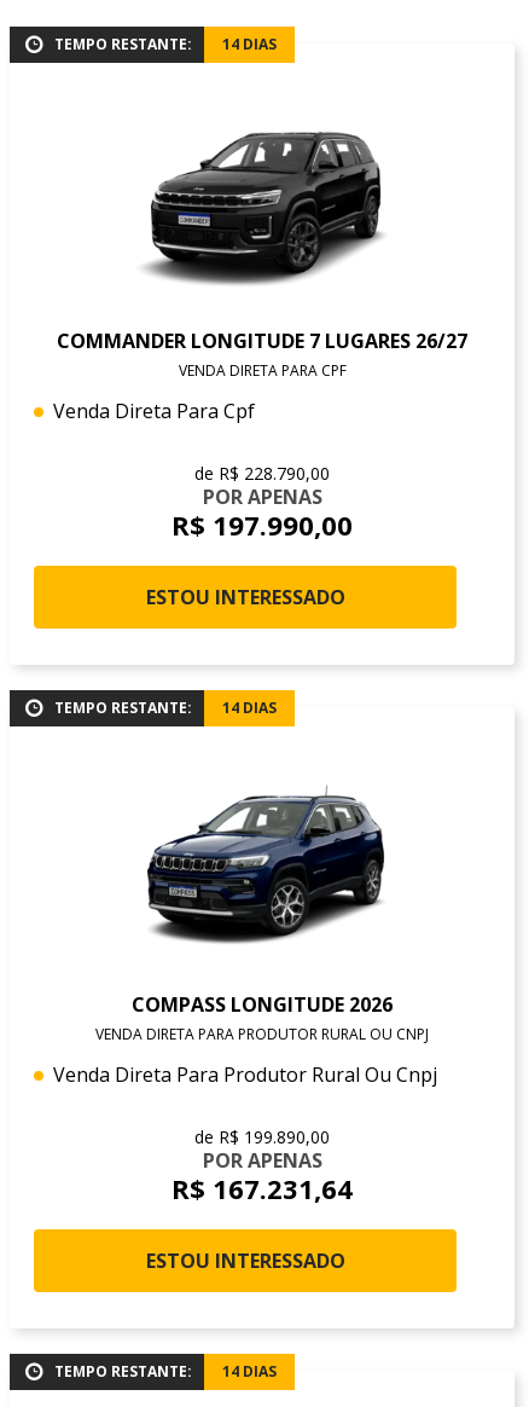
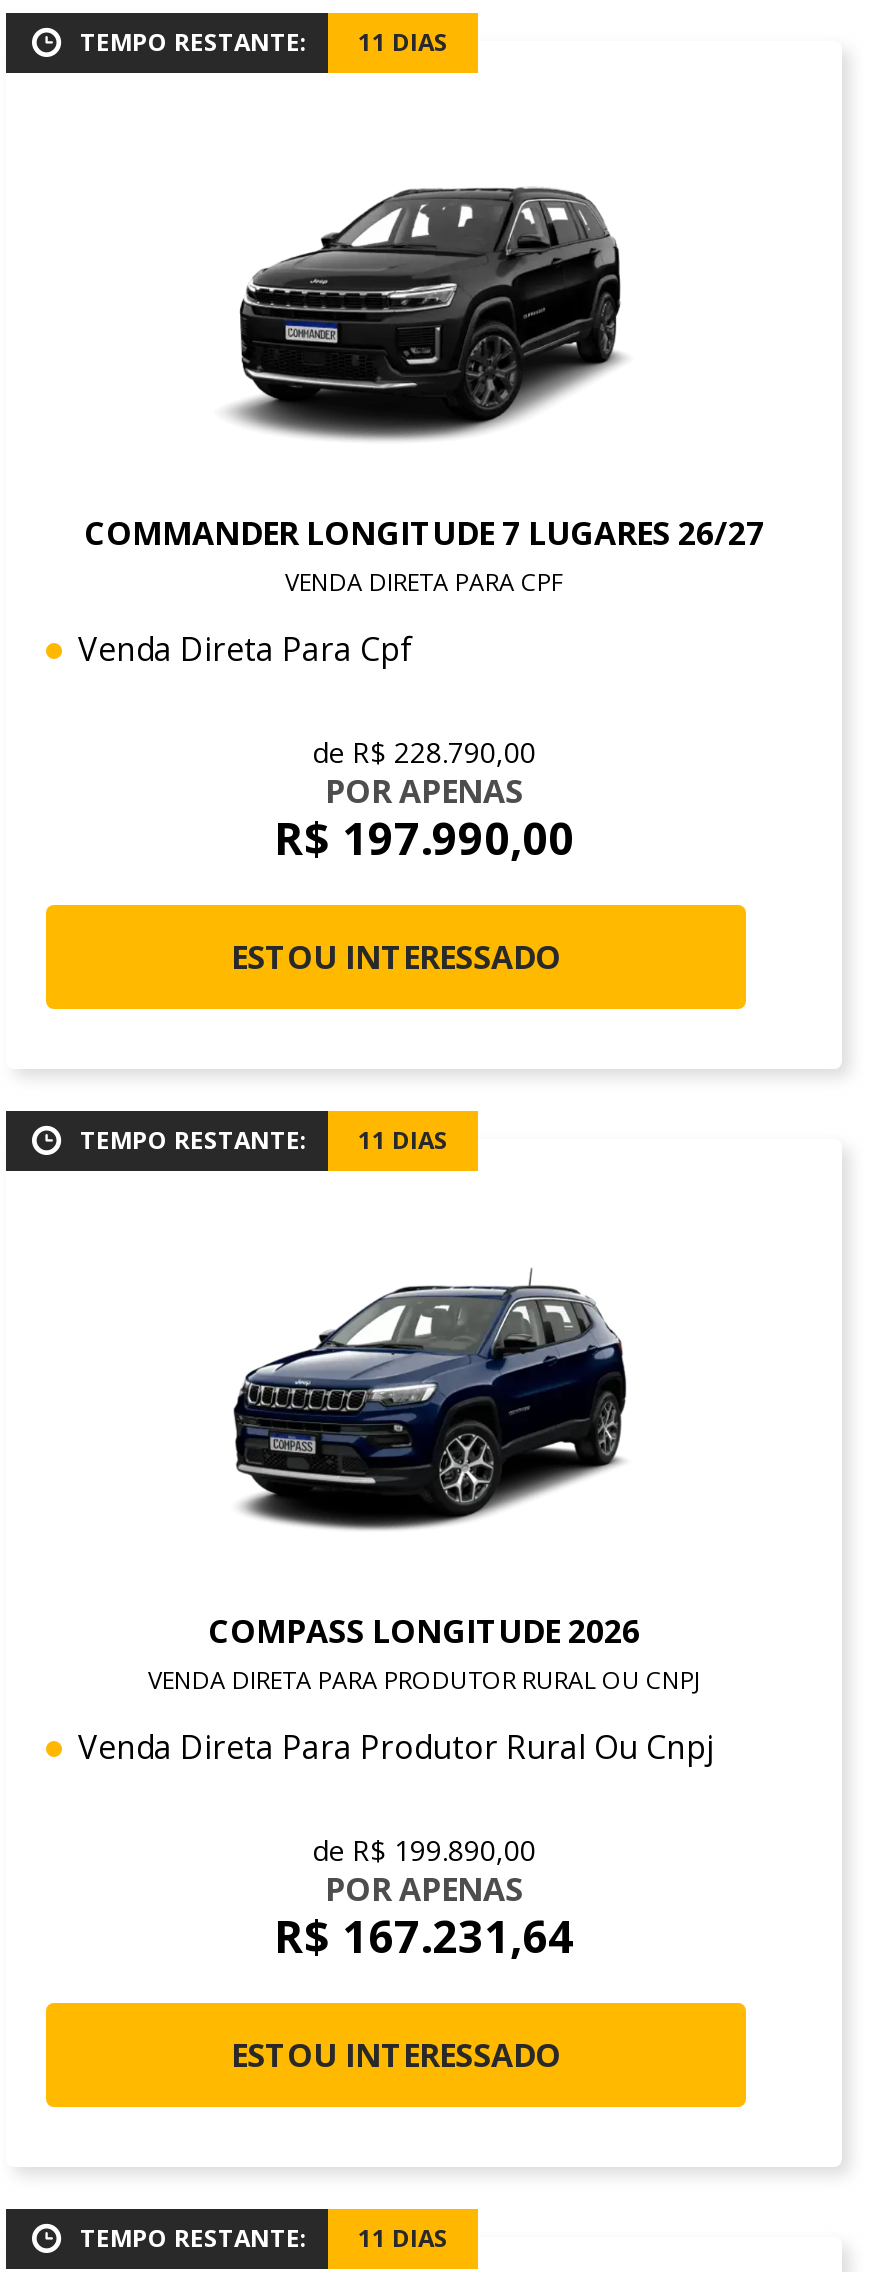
[54,34,277,55] TEMPO RESTANTE: 14 DIAS -> [80,26,448,60] TEMPO RESTANTE: 11 DIAS
[54,698,277,718] TEMPO RESTANTE: 14 DIAS -> [80,1124,448,1158] TEMPO RESTANTE: 11 DIAS
[54,1362,277,1382] TEMPO RESTANTE: 14 DIAS -> [80,2222,448,2256] TEMPO RESTANTE: 11 DIAS

